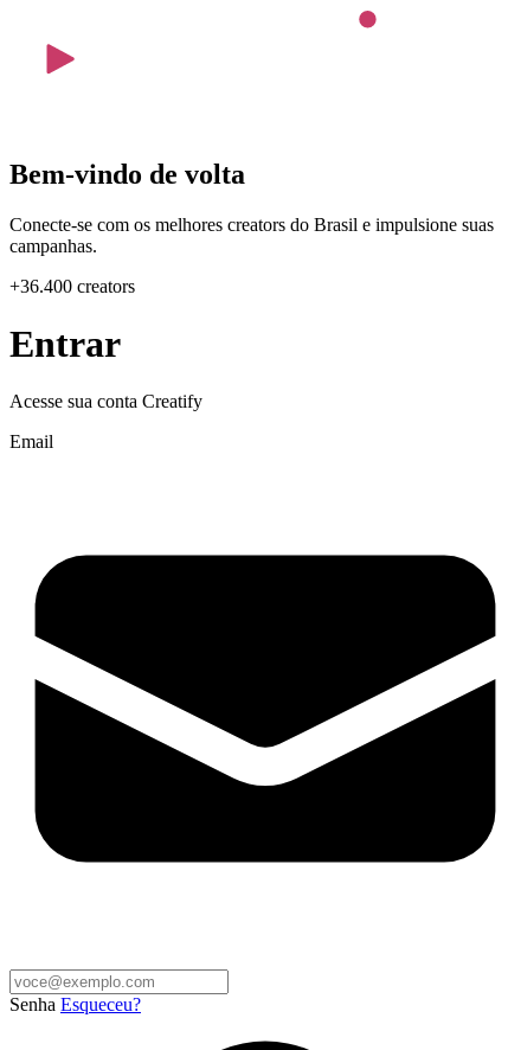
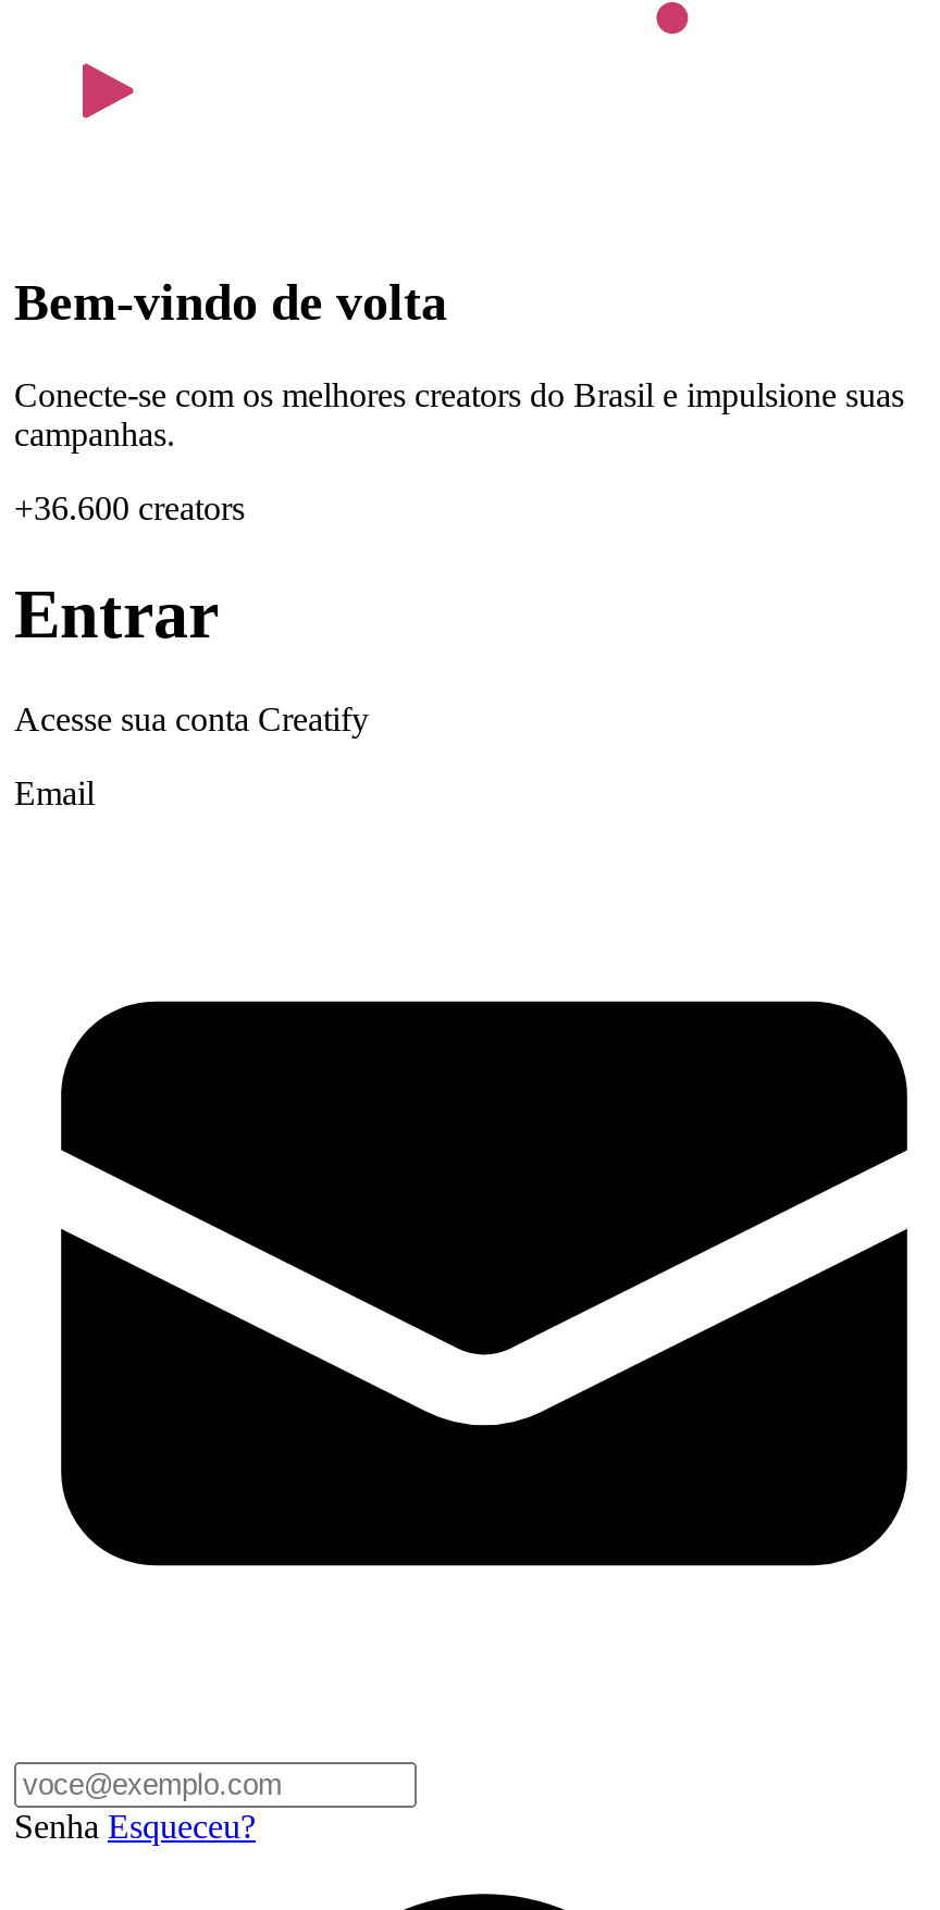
[9,276,135,296] +36.400 creators -> [14,488,245,525] +36.600 creators

